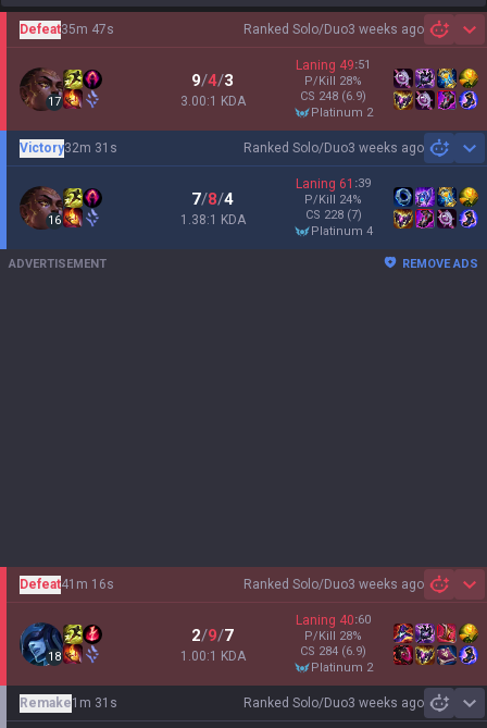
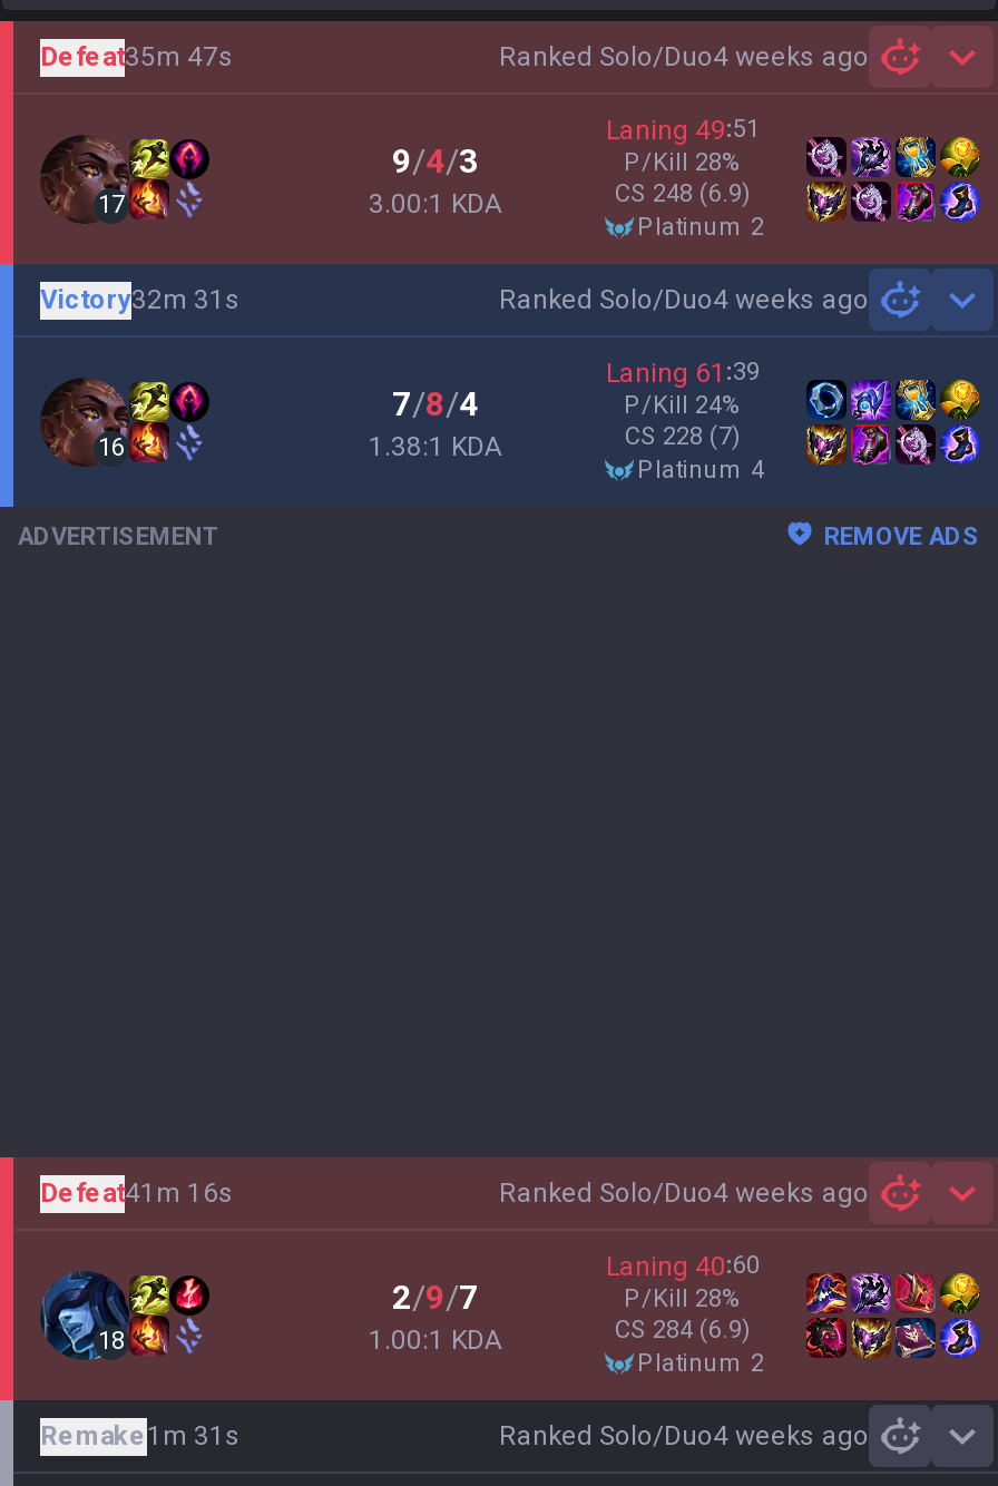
[243,21,424,37] Ranked Solo/Duo3 weeks ago -> [499,40,869,72] Ranked Solo/Duo4 weeks ago
[243,140,424,156] Ranked Solo/Duo3 weeks ago -> [499,283,869,315] Ranked Solo/Duo4 weeks ago
[243,576,424,592] Ranked Solo/Duo3 weeks ago -> [499,1176,869,1209] Ranked Solo/Duo4 weeks ago
[243,695,424,711] Ranked Solo/Duo3 weeks ago -> [499,1419,869,1451] Ranked Solo/Duo4 weeks ago

